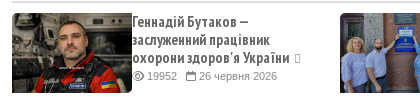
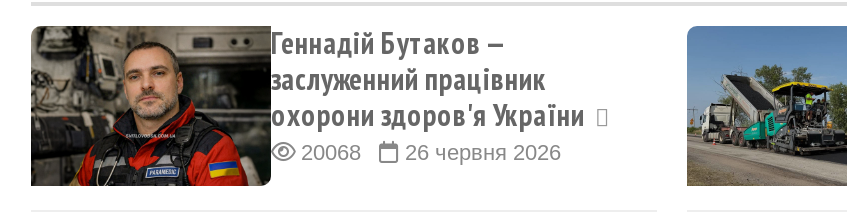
[339,12,417,93] [image] -> [685,24,841,186] [image]
[144,70,277,82] 19952 26 червня 2026 -> [295,140,561,164] 20068 26 червня 2026

